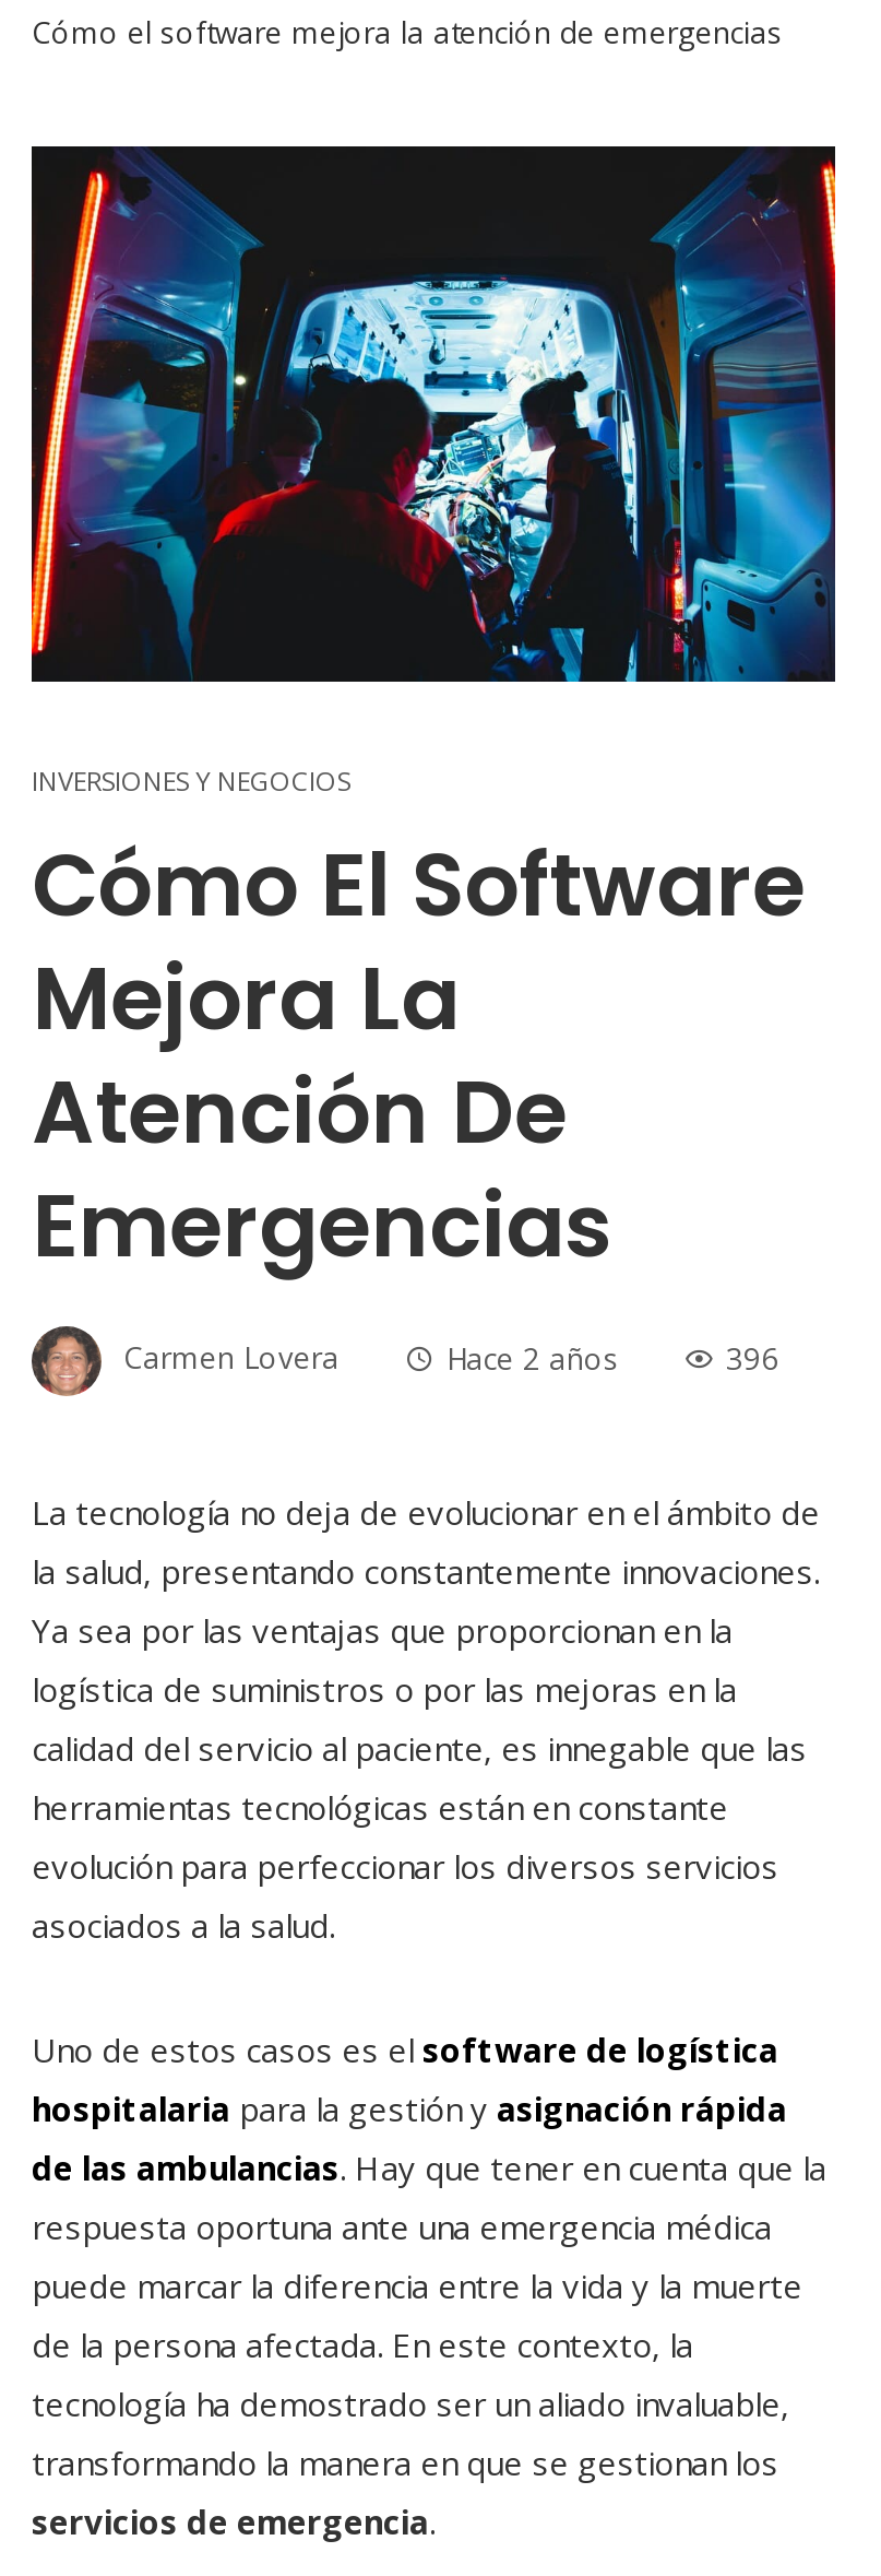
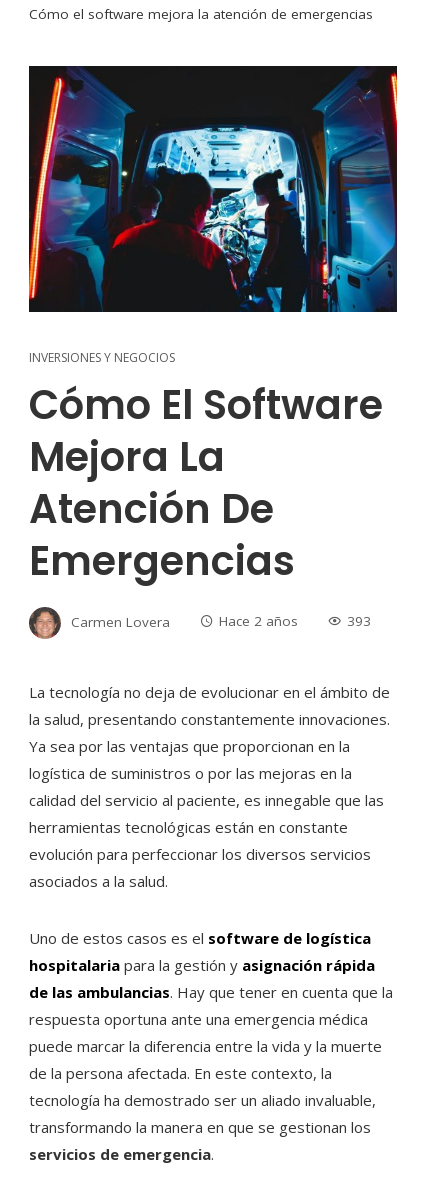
[726,1338,778,1377] 396 -> [347,612,371,630] 393

